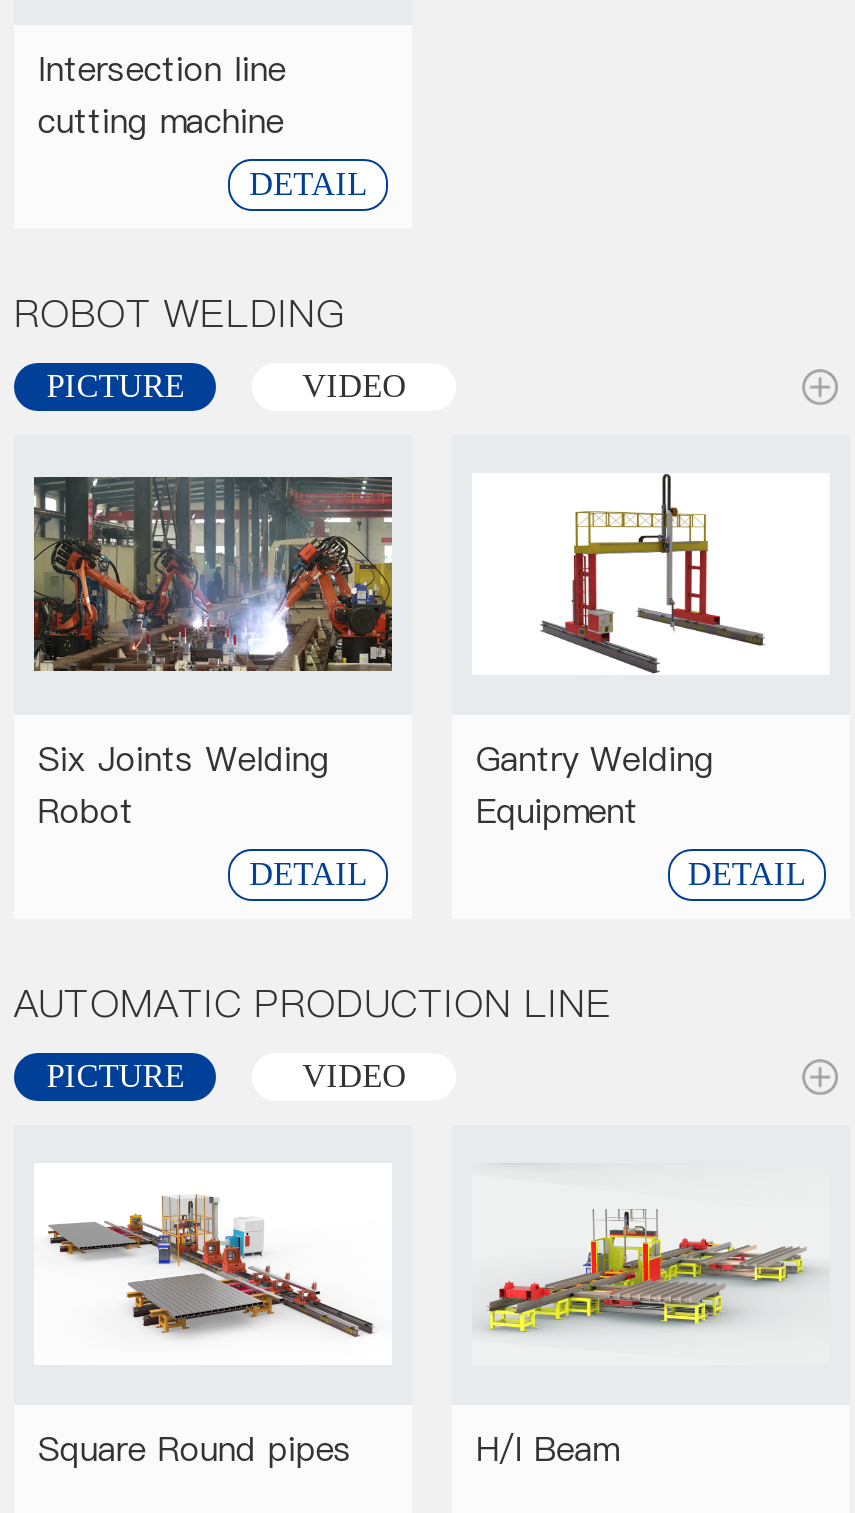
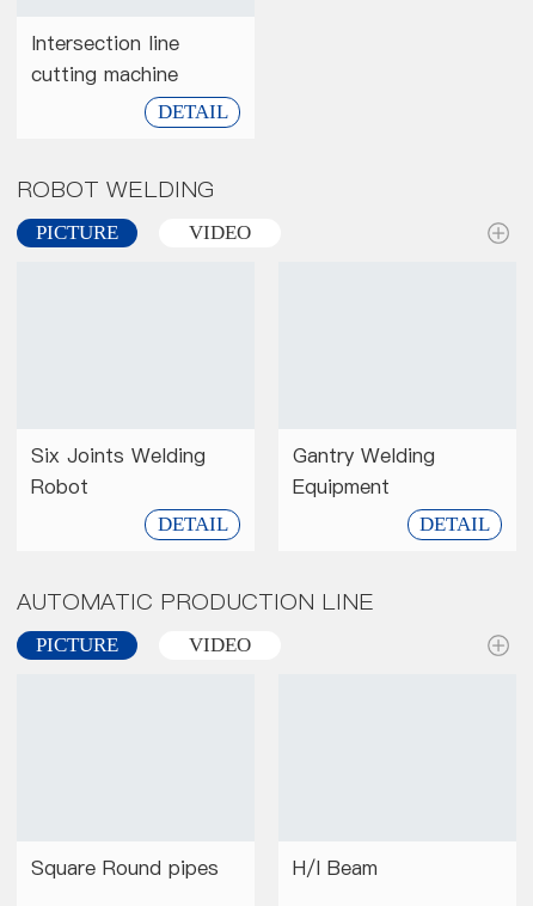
[32,475,394,673] [image] -> none
[540,473,764,675] [image] -> none
[48,1195,374,1339] [image] -> none
[486,1209,812,1335] [image] -> none

